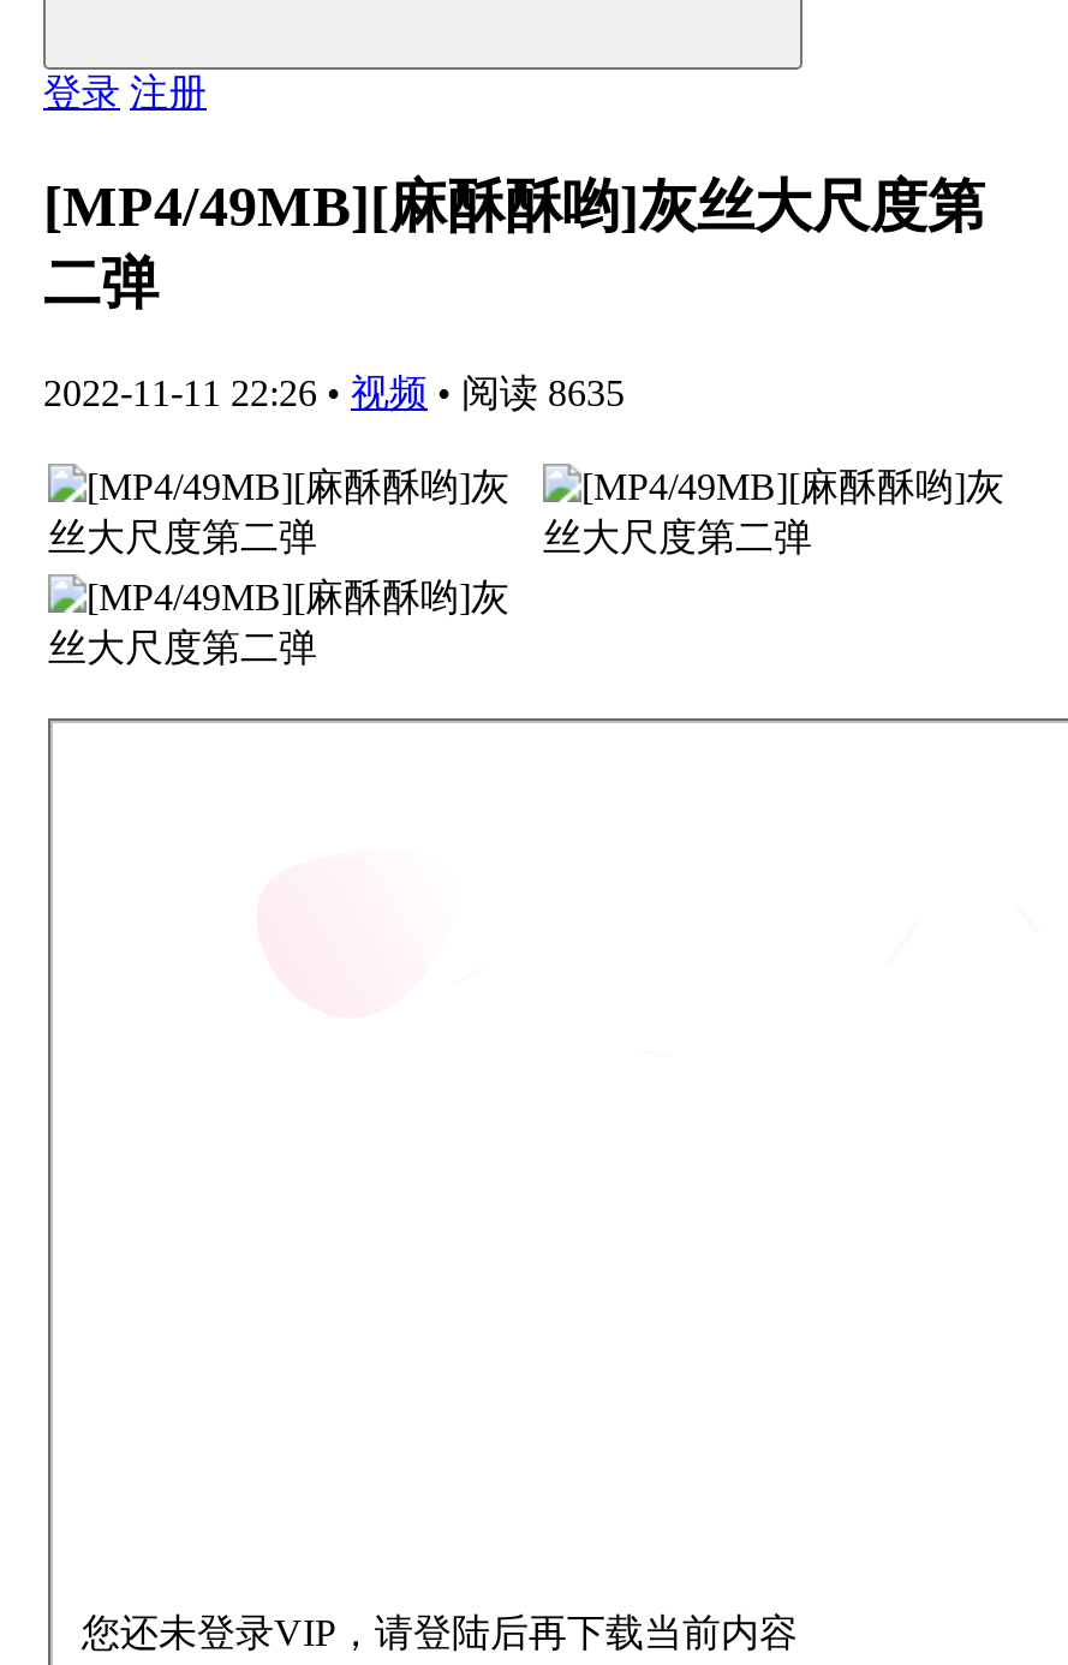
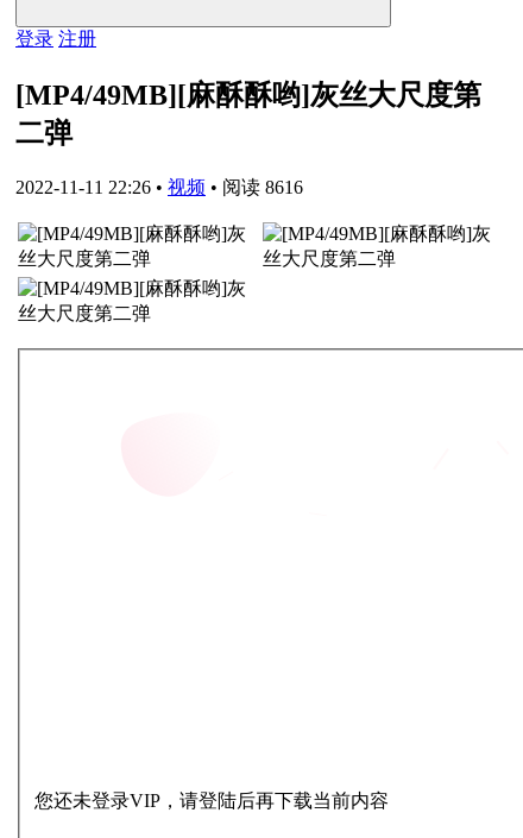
[43,372,625,413] 2022-11-11 22:26 • 视频 • 阅读 8635 -> [15,177,303,197] 2022-11-11 22:26 • 视频 • 阅读 8616

